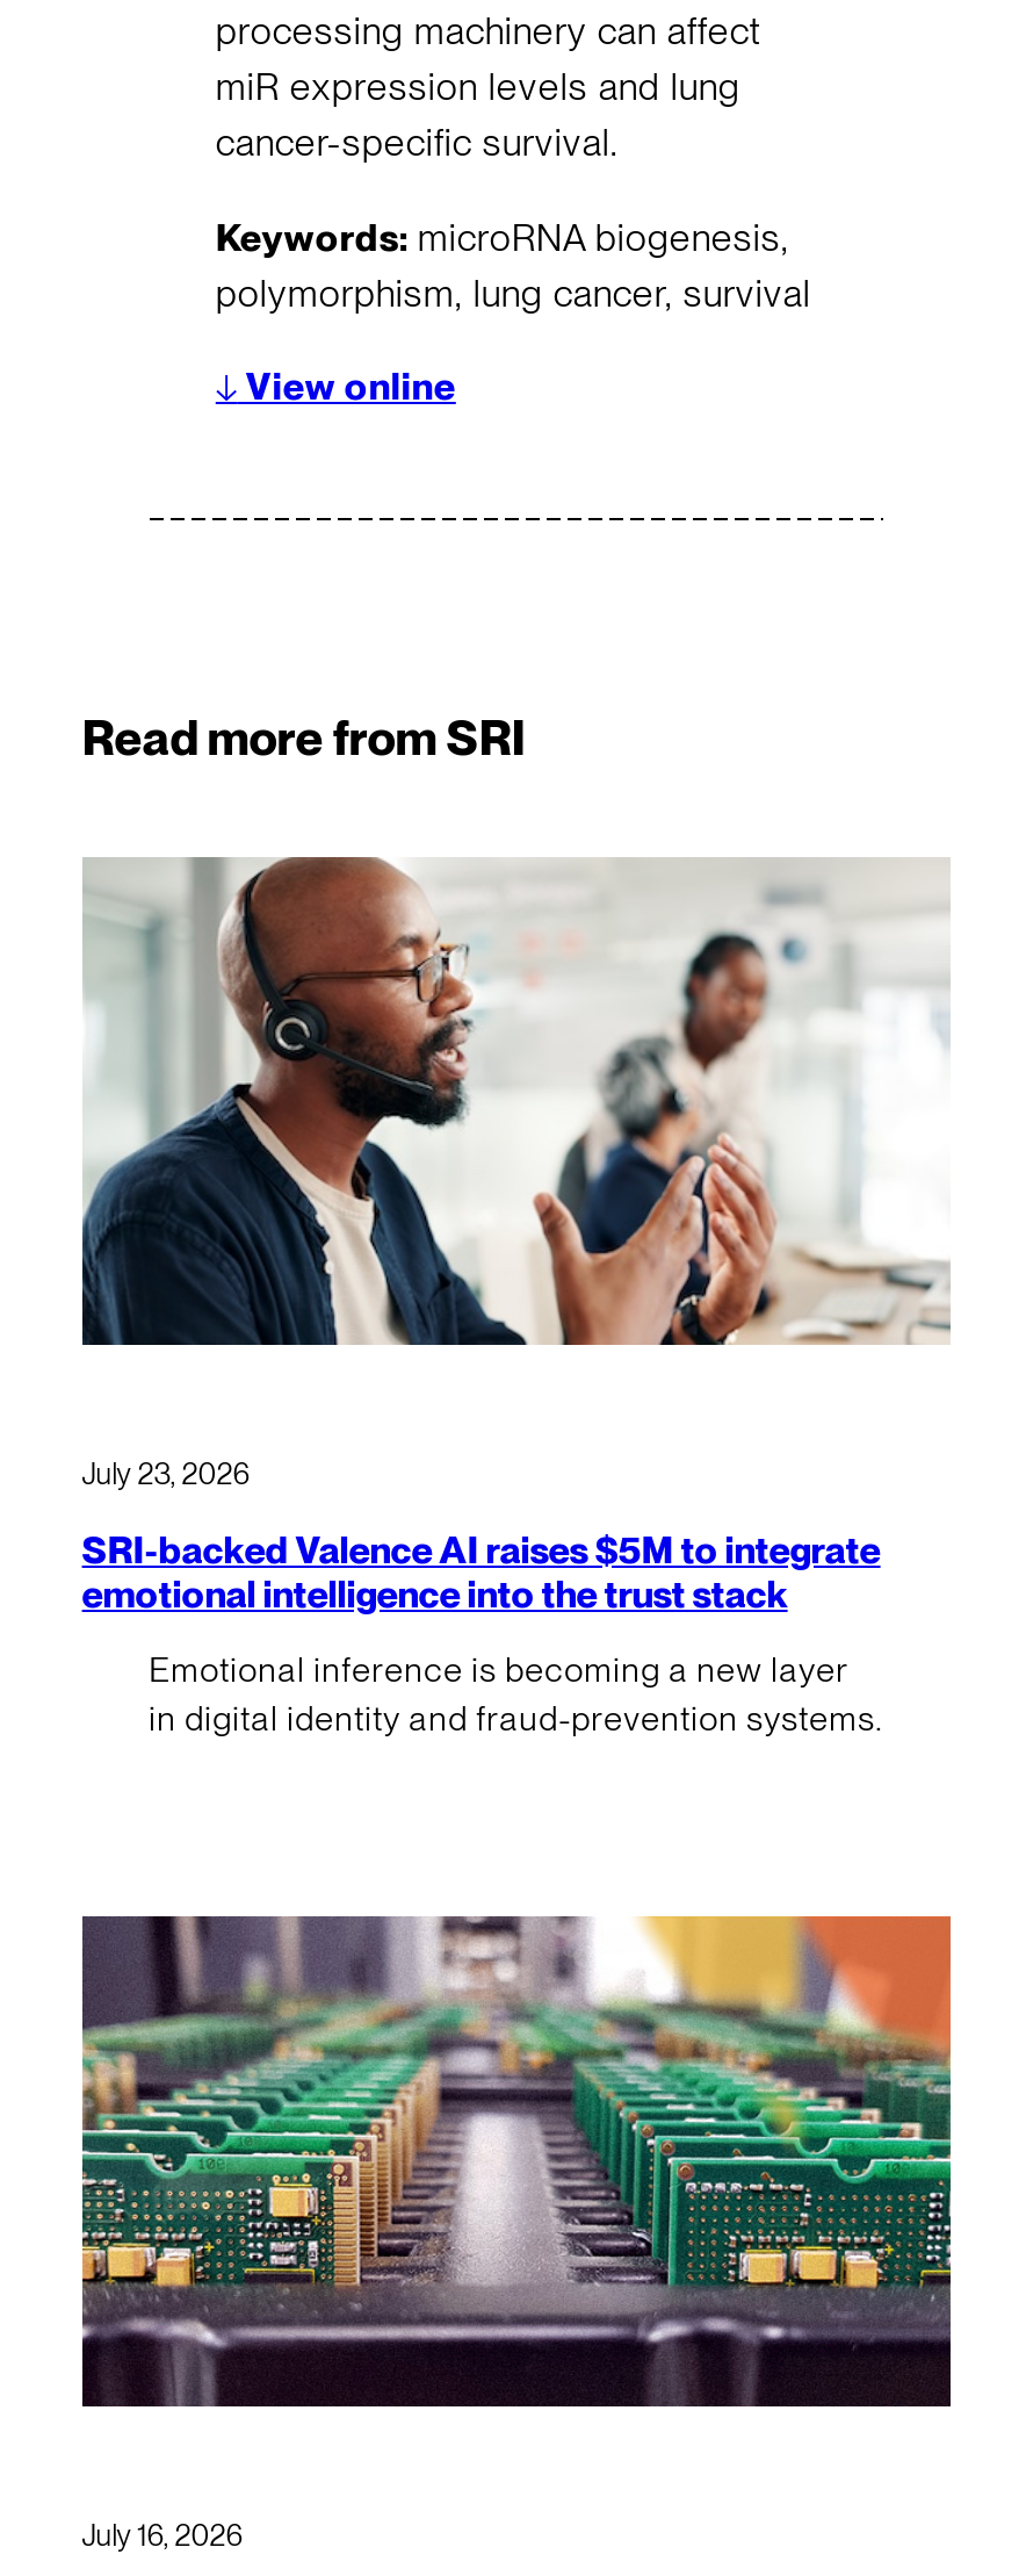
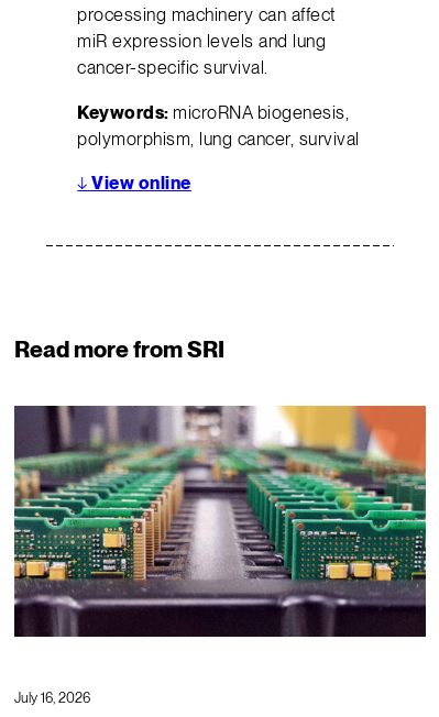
[82,857,951,1347] [image] -> none
[82,1457,883,1740] July 23, 2026 | SRI-backed Valence AI raises $5M to integrate | emotional intelligence into the trust stack | Emotional inference is becoming a new layer | in digital identity and fraud-prevention systems. -> none

